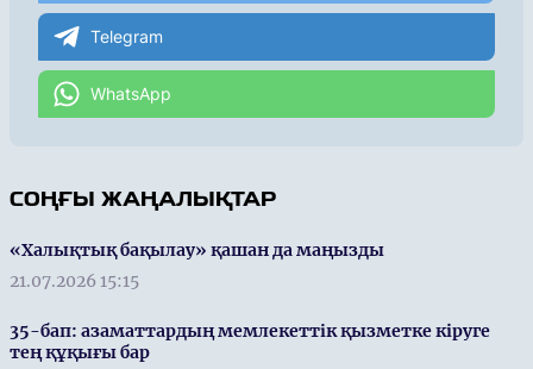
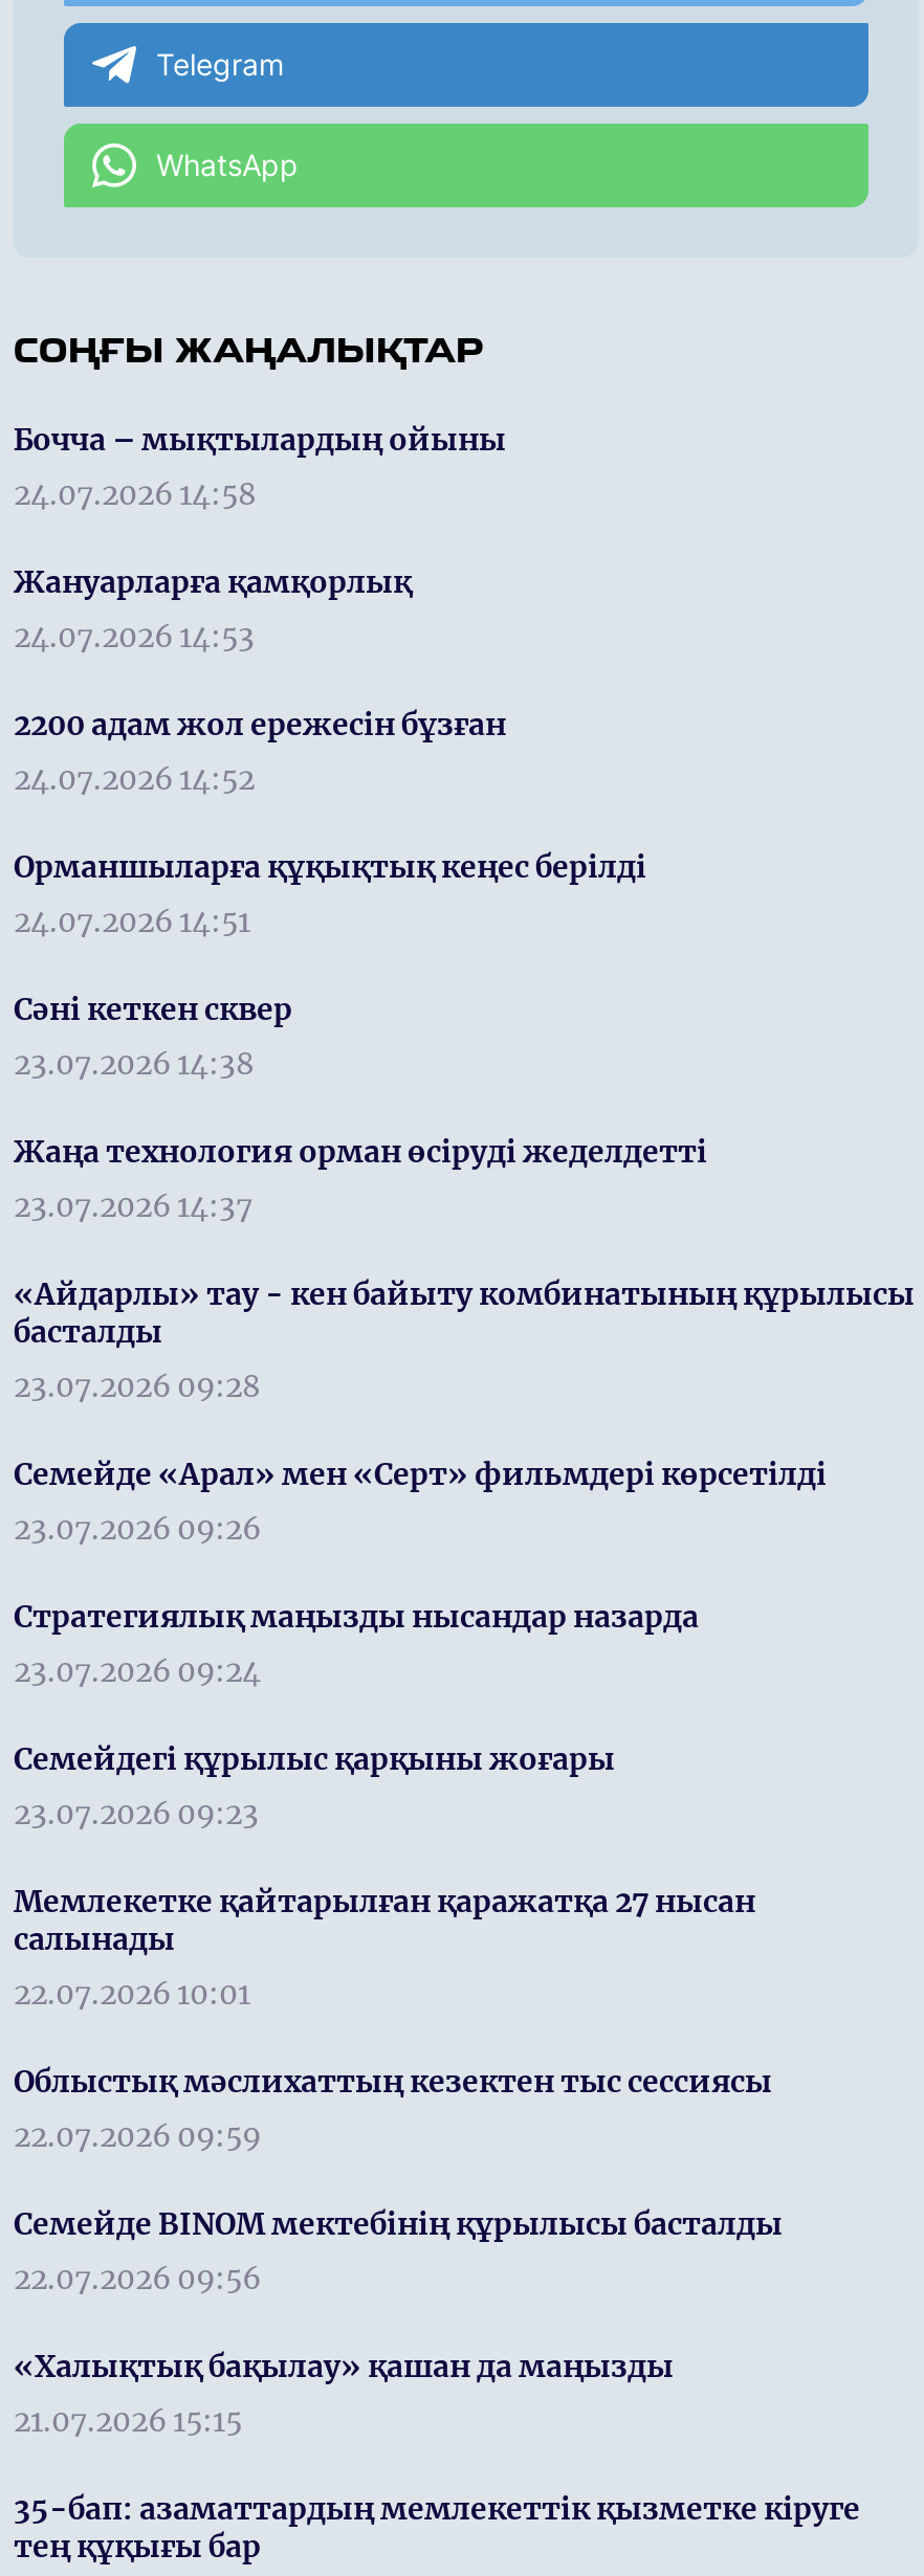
none -> [14,421,915,2297] Бочча – мықтылардың ойыны | 24.07.2026 14:58 | Жануарларға қамқорлық | 24.07.2026 14:53 | 2200 адам жол ережесін бұзған | 24.07.2026 14:52 | Орманшыларға құқықтық кеңес берілді | 24.07.2026 14:51 | Сәні кеткен сквер | 23.07.2026 14:38 | Жаңа технология орман өсіруді жеделдетті | 23.07.2026 14:37 | «Айдарлы» тау - кен байыту комбинатының құрылысы | басталды | 23.07.2026 09:28 | Семейде «Арал» мен «Серт» фильмдері көрсетілді | 23.07.2026 09:26 | Стратегиялық маңызды нысандар назарда | 23.07.2026 09:24 | Семейдегі құрылыс қарқыны жоғары | 23.07.2026 09:23 | Мемлекетке қайтарылған қаражатқа 27 нысан | салынады | 22.07.2026 10:01 | Облыстық мәслихаттың кезектен тыс сессиясы | 22.07.2026 09:59 | Семейде BINOM мектебінің құрылысы басталды | 22.07.2026 09:56

